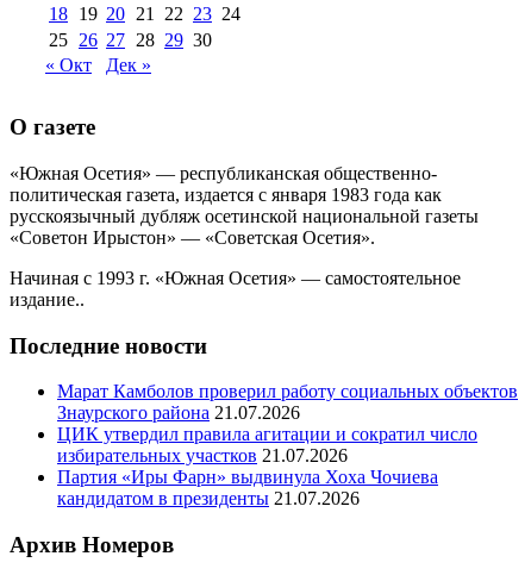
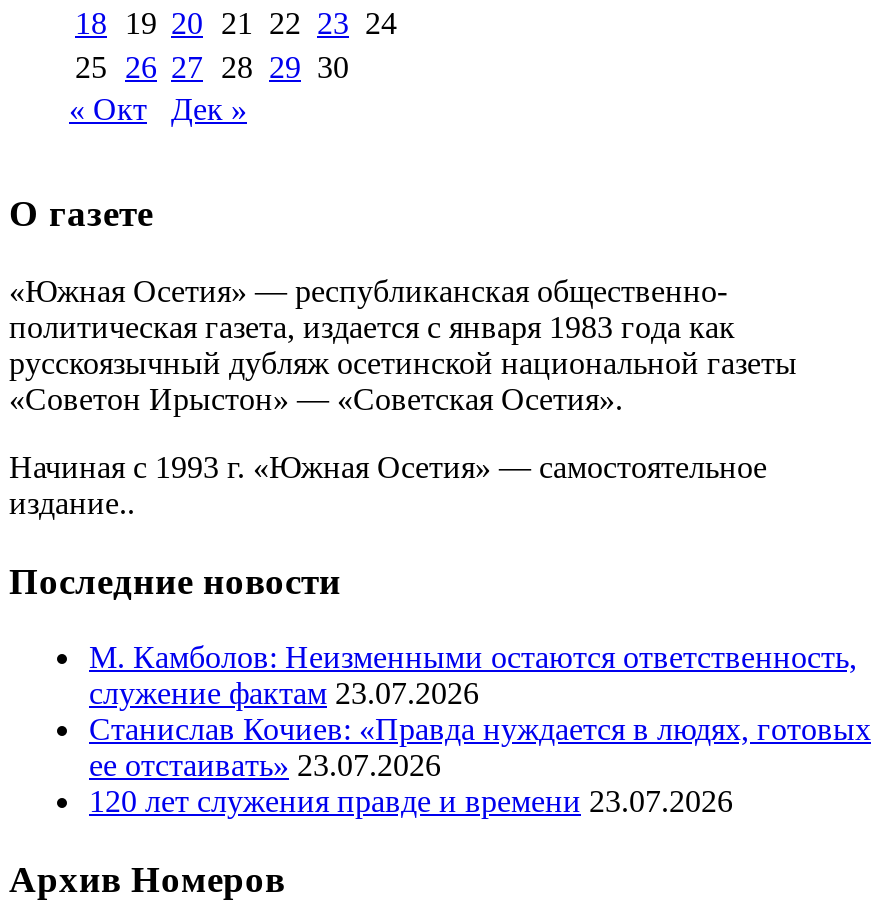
[57,381,518,509] Марат Камболов проверил работу социальных объектов | Знаурского района 21.07.2026 | ЦИК утвердил правила агитации и сократил число | избирательных участков 21.07.2026 | Партия «Иры Фарн» выдвинула Хоха Чочиева | кандидатом в президенты 21.07.2026 -> [89,641,871,819] М. Камболов: Неизменными остаются ответственность, | служение фактам 23.07.2026 | Станислав Кочиев: «Правда нуждается в людях, готовых | ее отстаивать» 23.07.2026 | 120 лет служения правде и времени 23.07.2026

